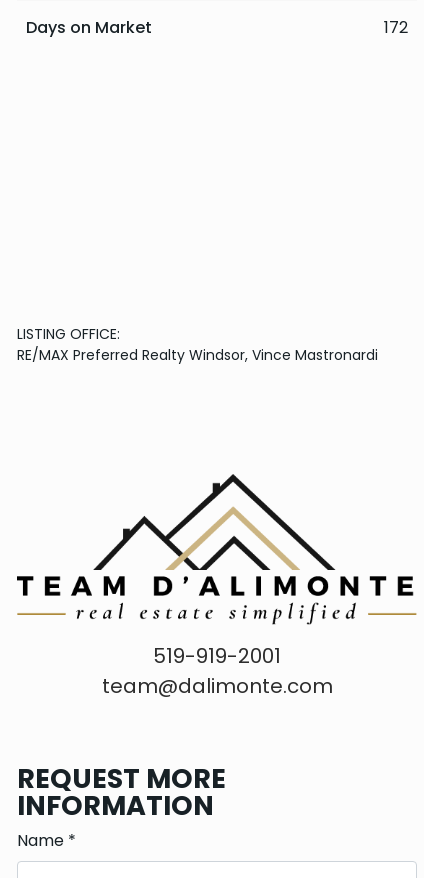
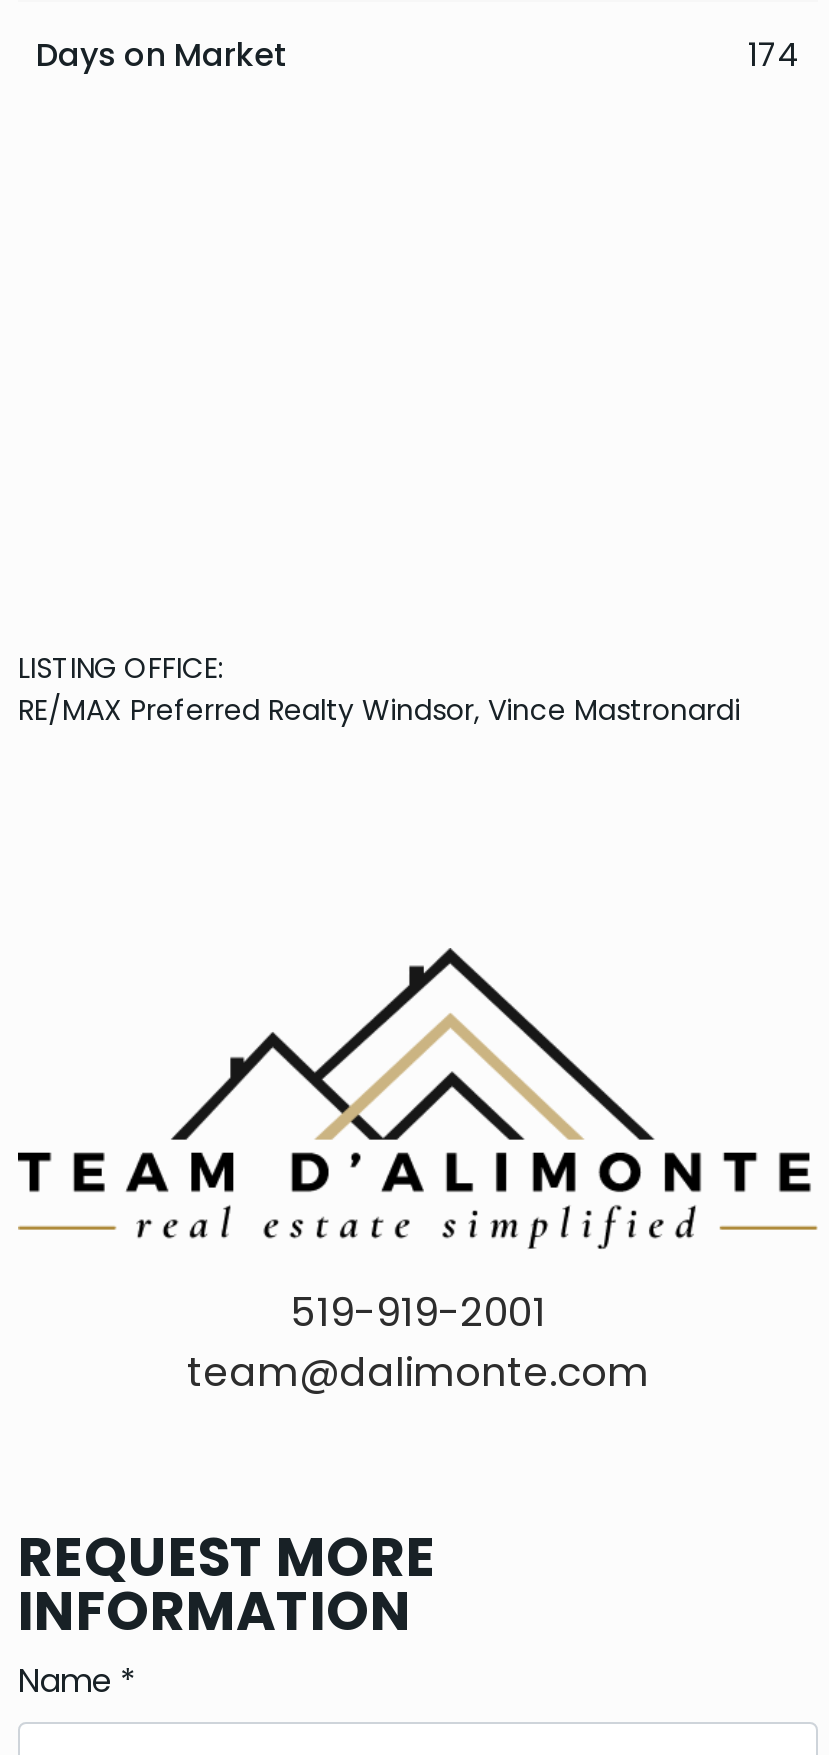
[384,16,408,39] 172 -> [748,33,800,79] 174

